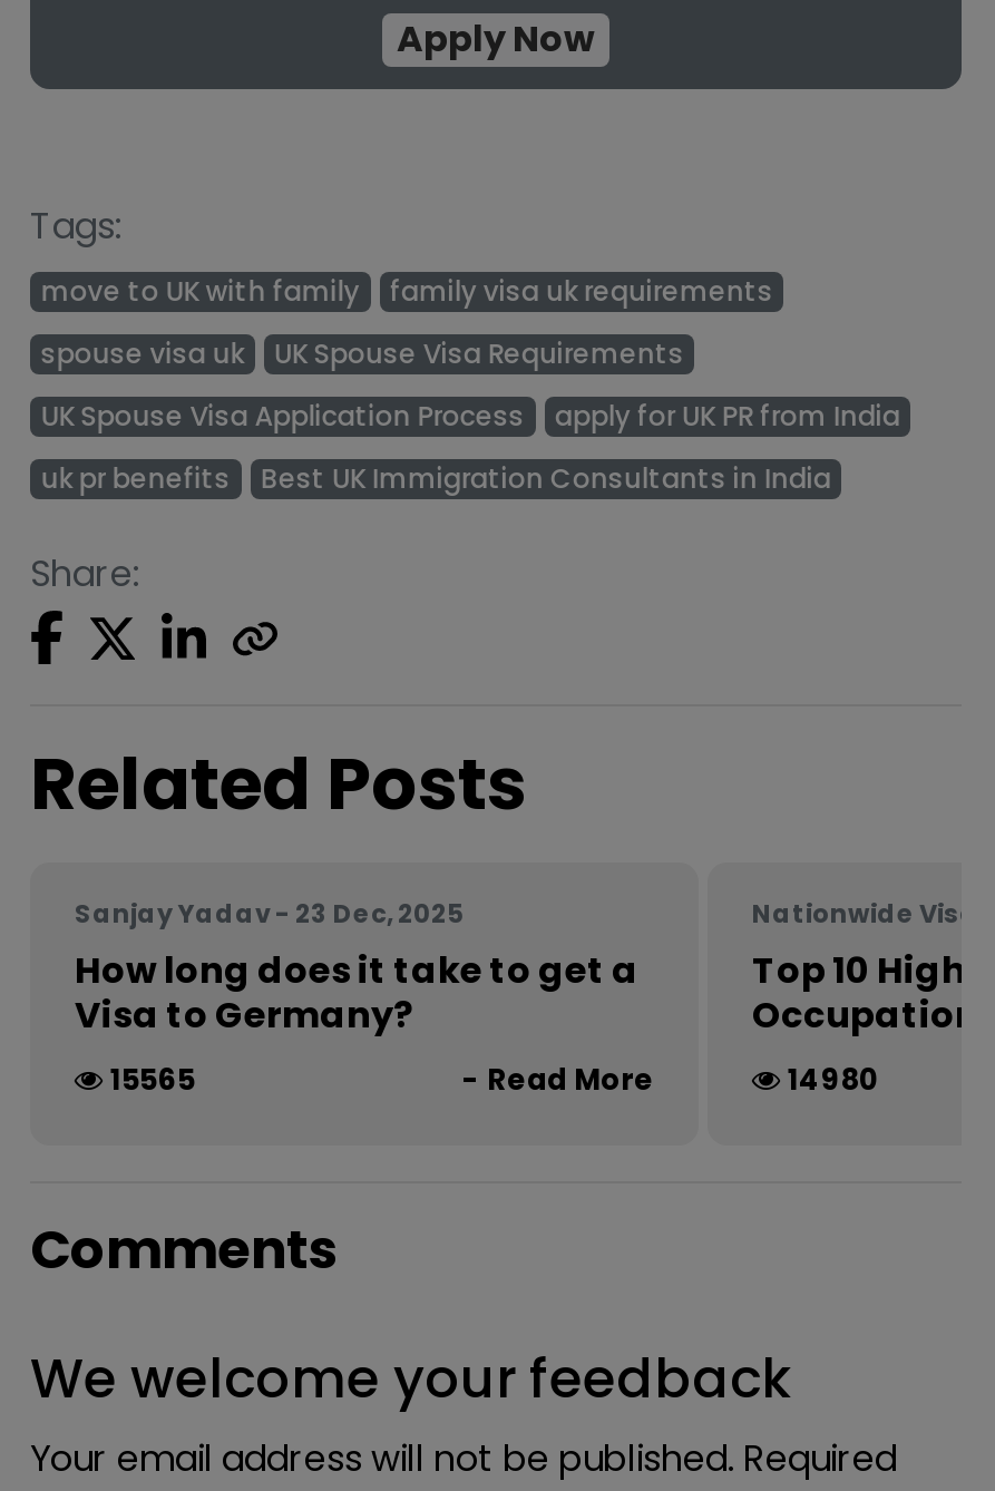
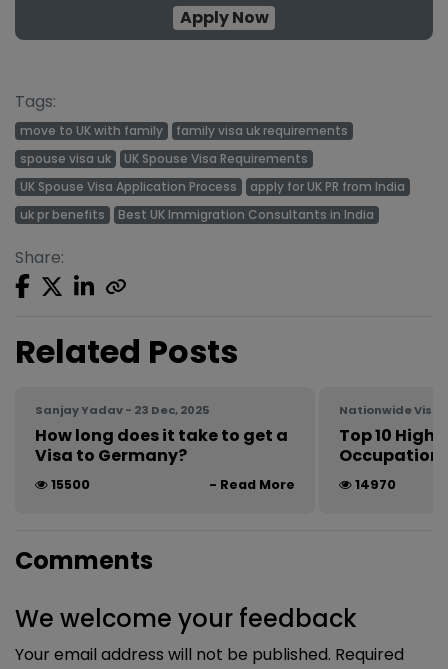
[104,1060,195,1098] 15565 -> [48,476,90,493] 15500
[781,1060,879,1098] 14980 -> [352,476,396,493] 14970

